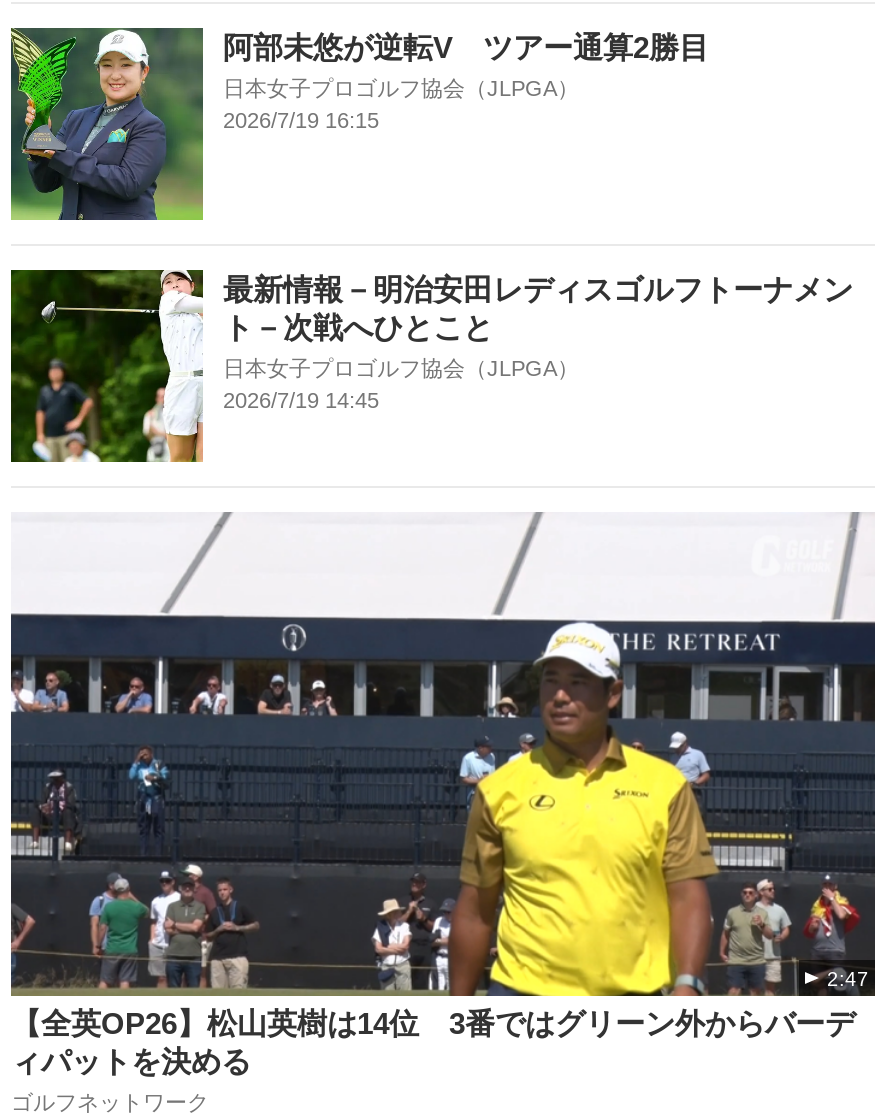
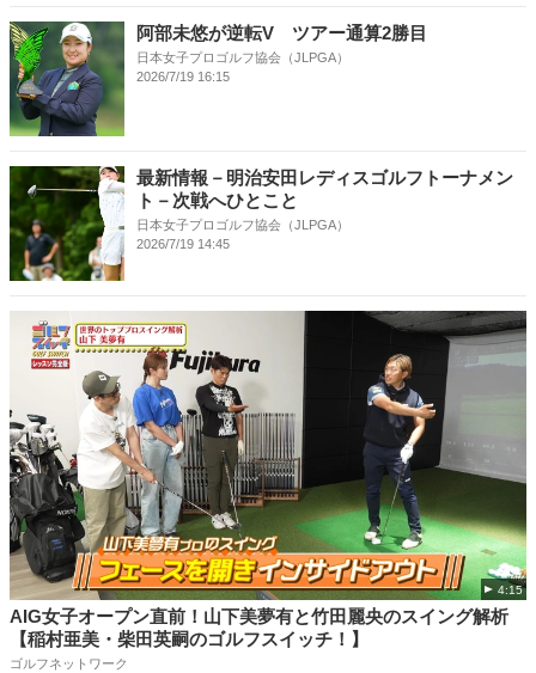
[9,511,877,991] [image] | 2:47 -> [8,310,528,596] [image] | 4:15
[11,1006,855,1078] 【全英OP26】松山英樹は14位 3番ではグリーン外からバーデ | ィパットを決める -> [10,606,508,649] AIG女子オープン直前！山下美夢有と竹田麗央のスイング解析 | 【稲村亜美・柴田英嗣のゴルフスイッチ！】

